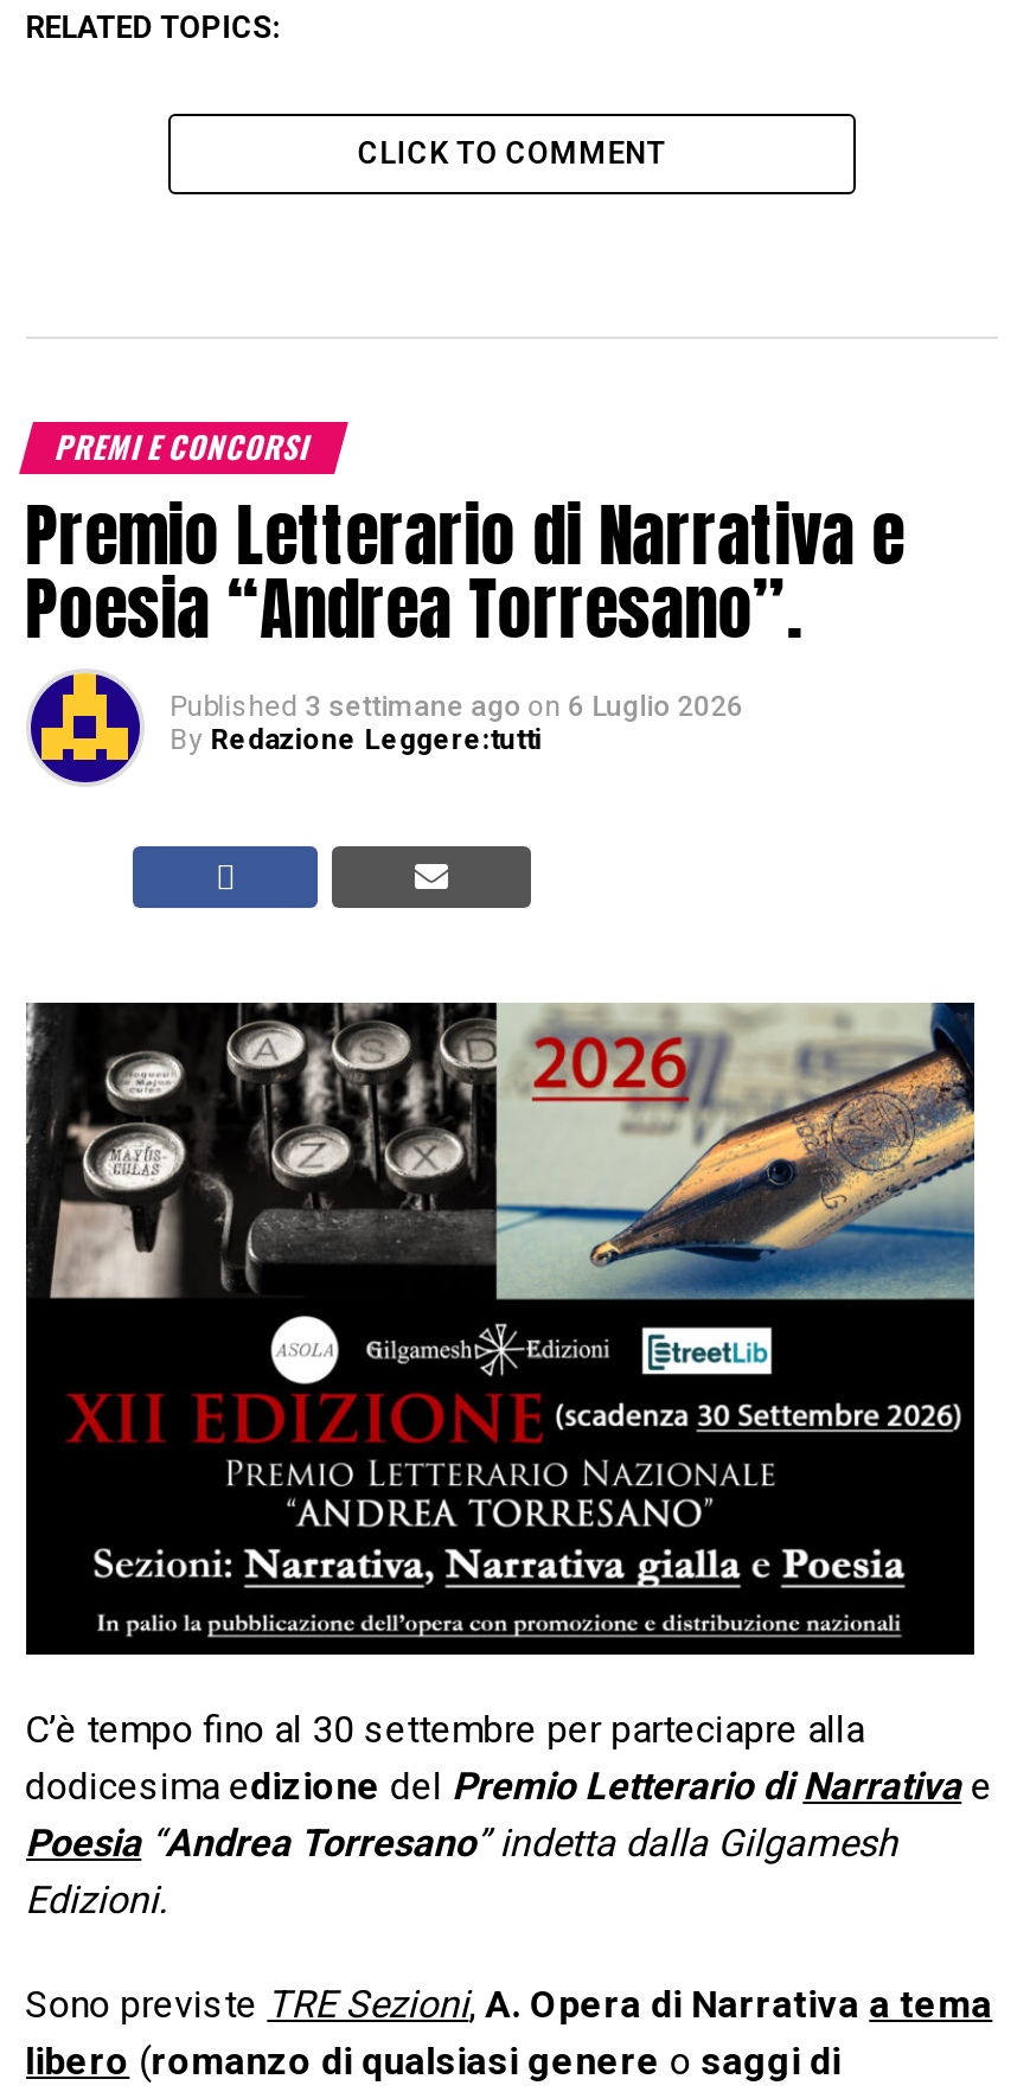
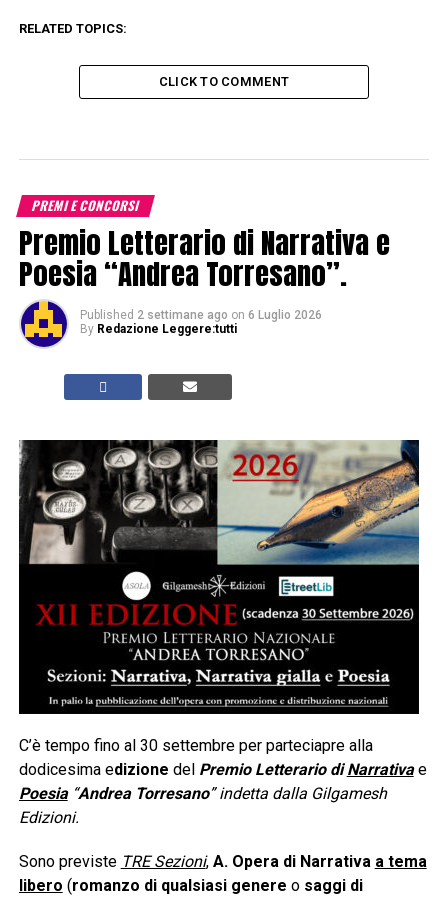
[170,691,744,724] Published 3 settimane ago on 6 Luglio 2026 -> [80,308,322,322] Published 2 settimane ago on 6 Luglio 2026

